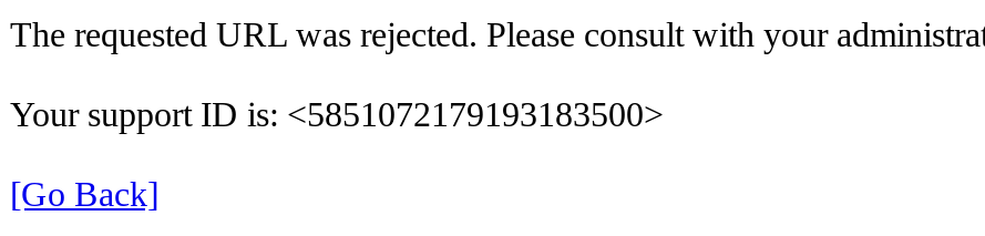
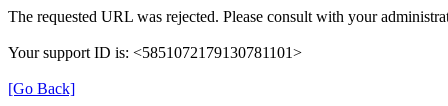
[10,95,664,133] Your support ID is: <5851072179193183500> -> [8,44,302,61] Your support ID is: <5851072179130781101>

